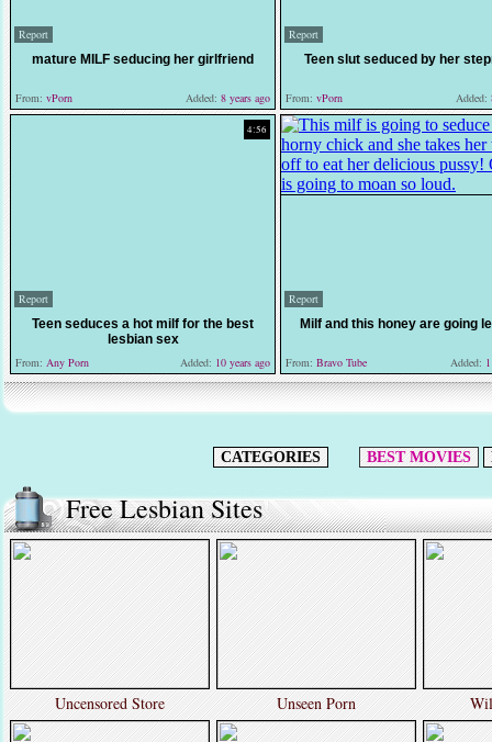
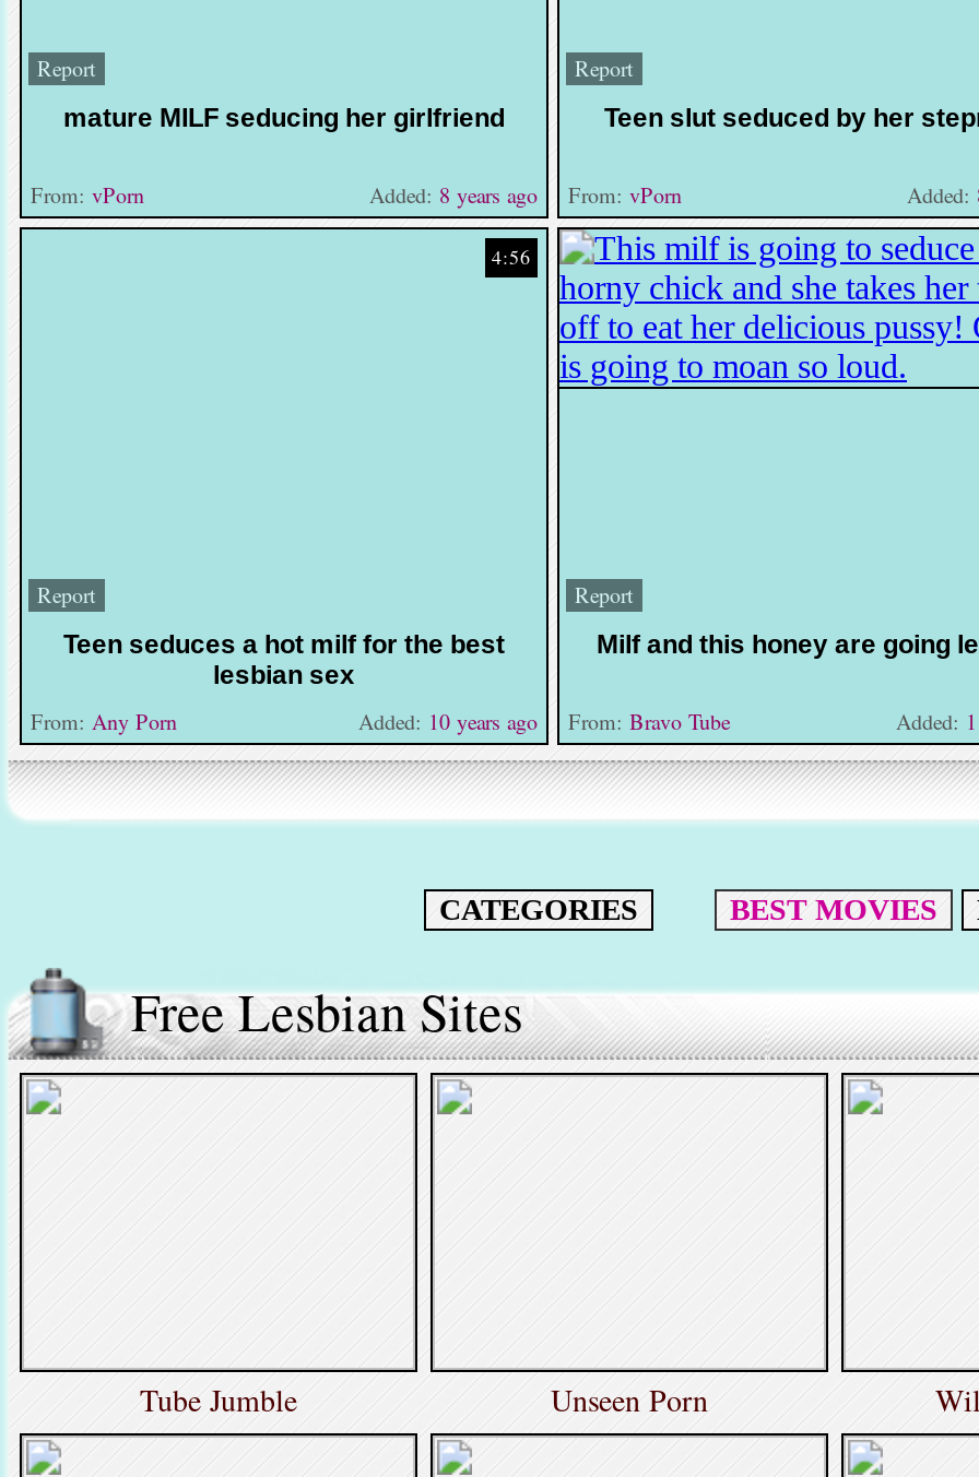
[55,693,165,713] Uncensored Store -> [140,1379,297,1420] Tube Jumble

